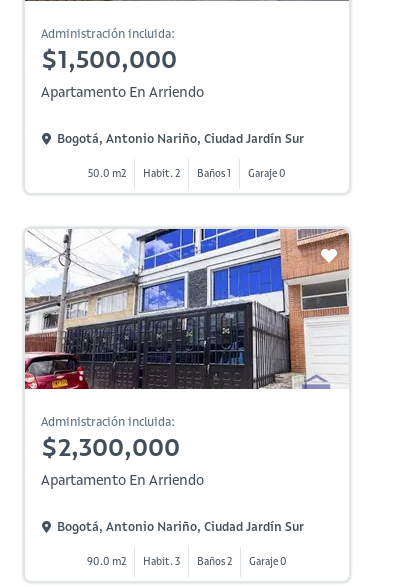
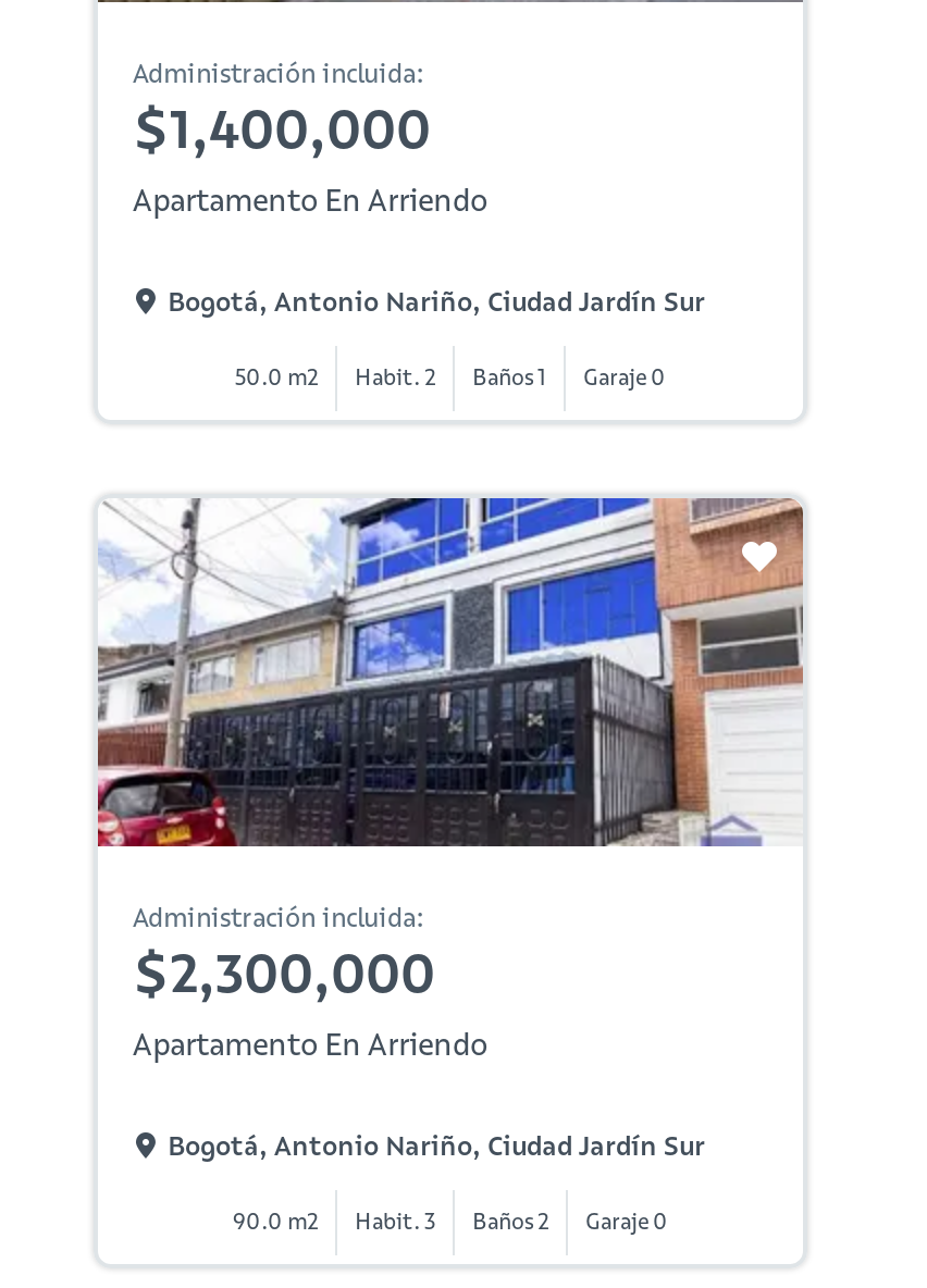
[41,44,177,74] $1,500,000 -> [133,95,431,161] $1,400,000

